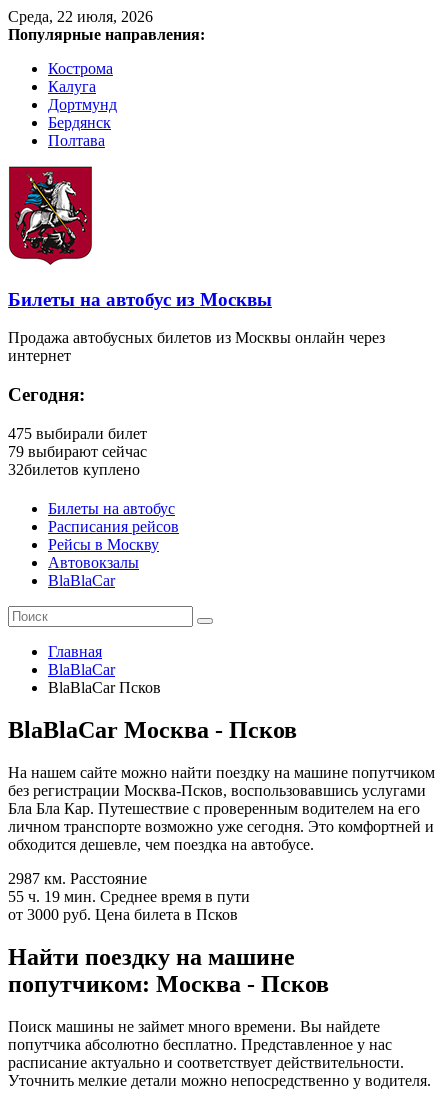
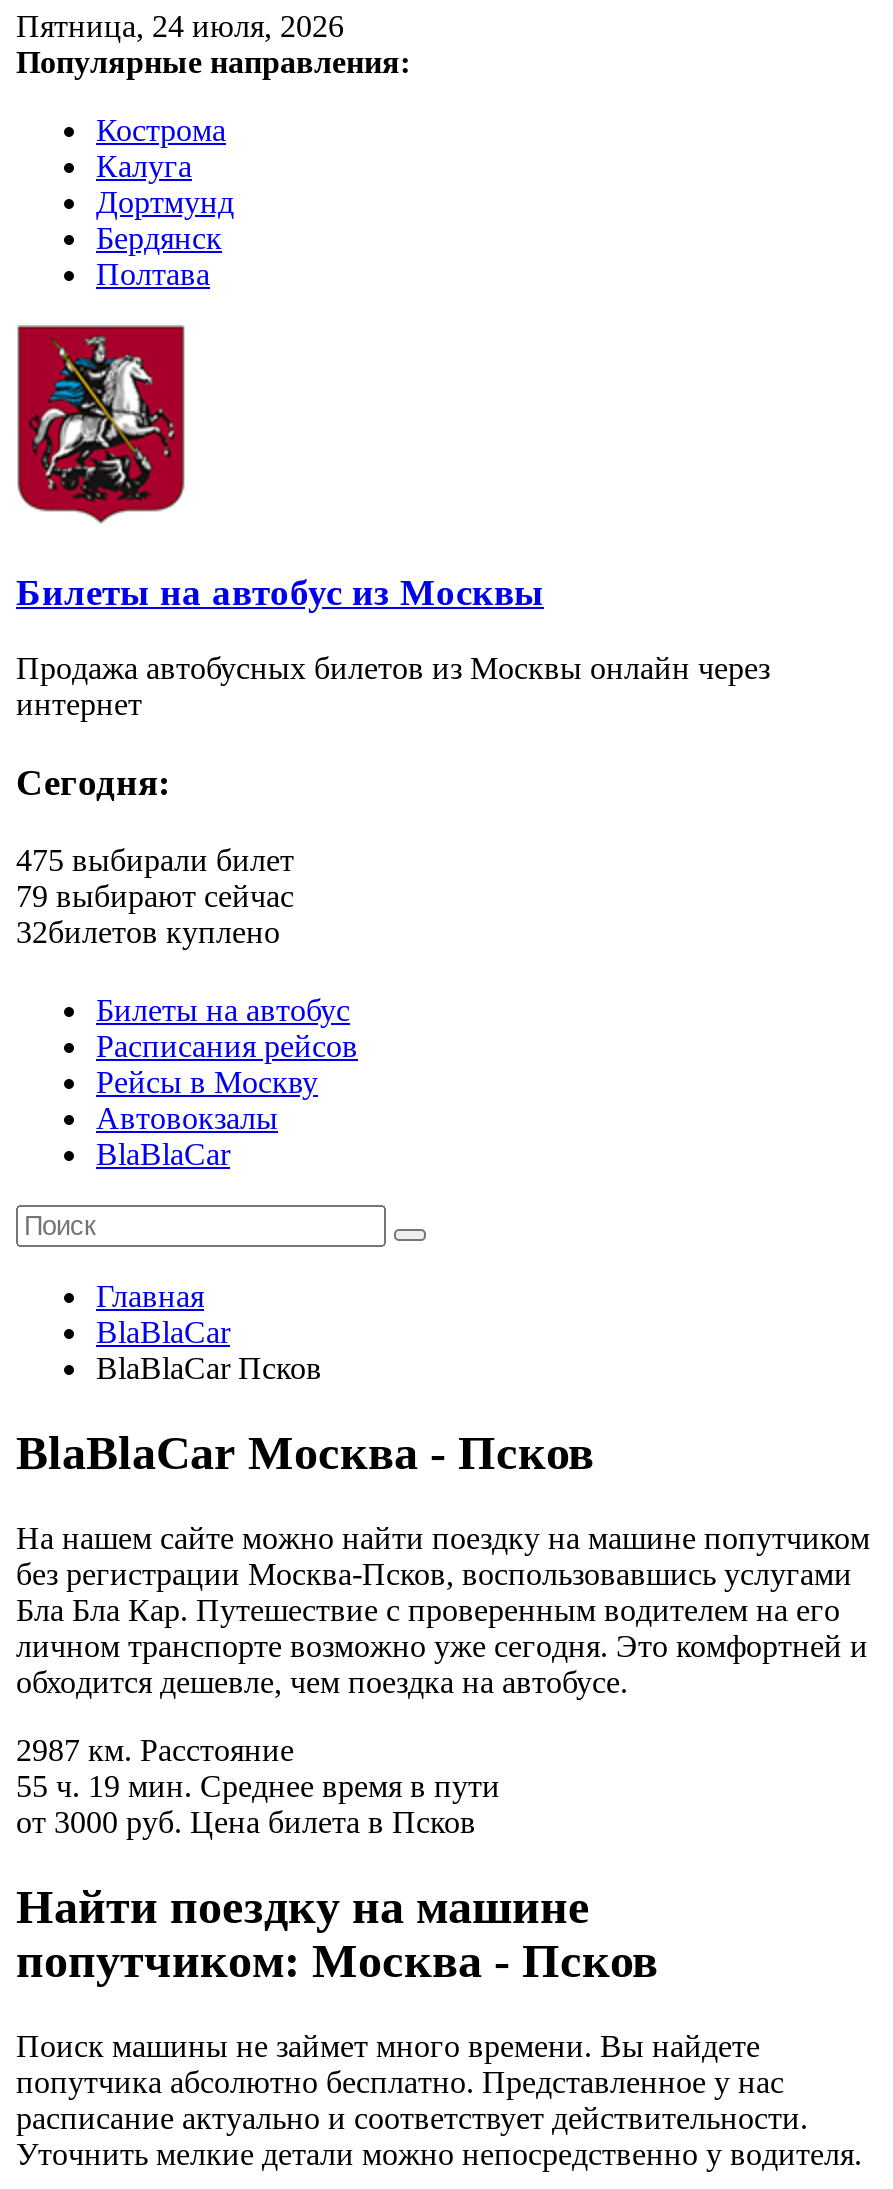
[8,8,153,25] Среда, 22 июля, 2026 -> [16,9,344,43] Пятница, 24 июля, 2026

